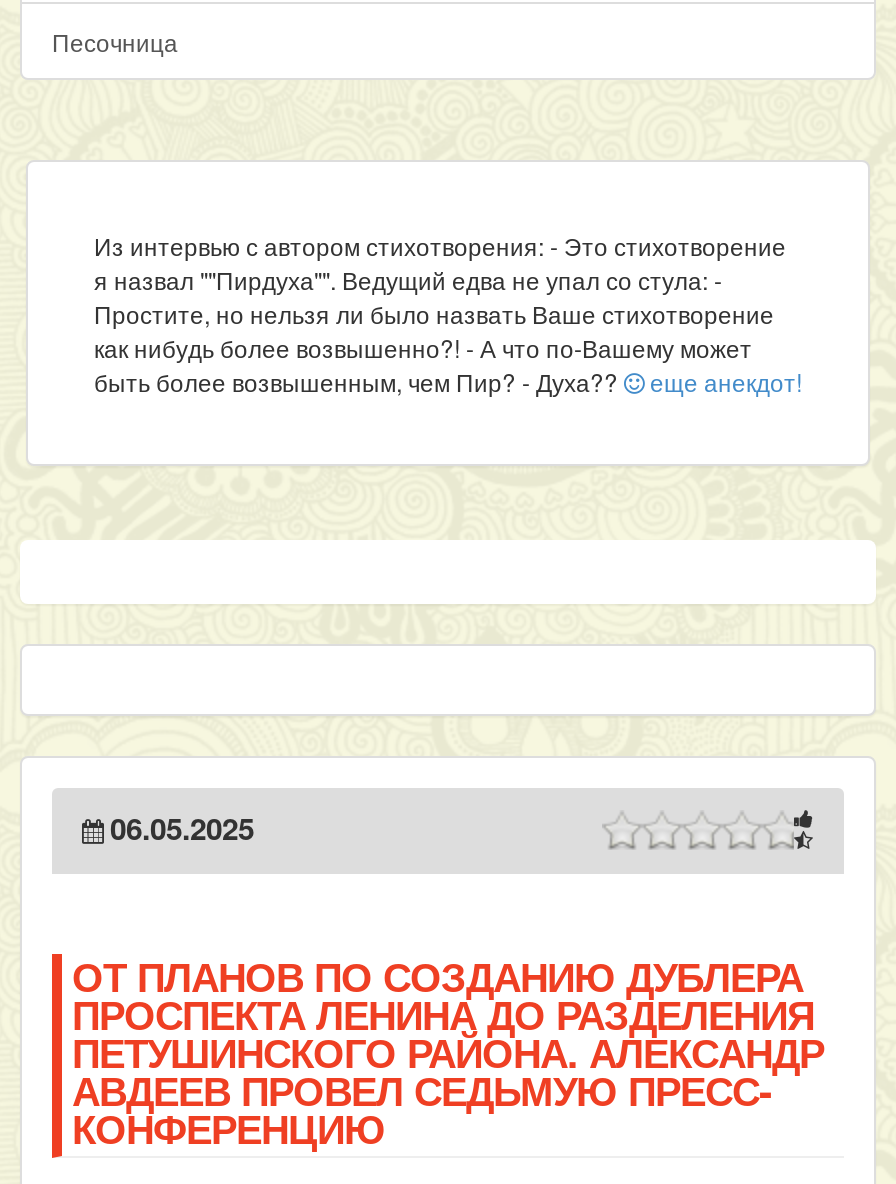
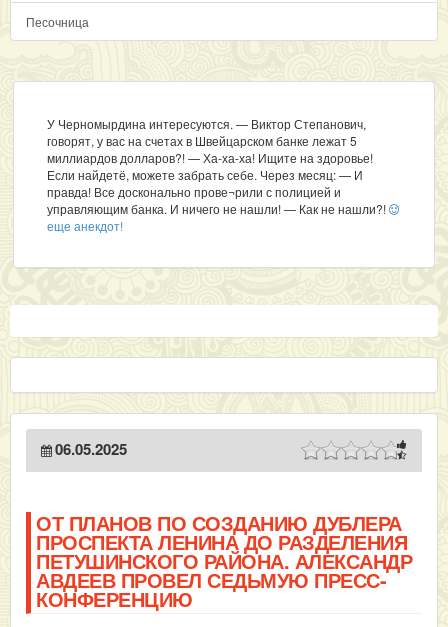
[94,228,802,398] Из интервью с автором стихотворения: - Это стихотворение | я назвал ""Пирдуха"". Ведущий едва не упал со стула: - | Простите, но нельзя ли было назвать Ваше стихотворение | как нибудь более возвышенно?! - А что по-Вашему может | быть более возвышенным, чем Пир? - Духа?? еще анекдот! -> [47,115,389,234] У Черномырдина интересуются. — Виктор Степанович, | говорят, у вас на счетах в Швейцарском банке лежат 5 | миллиардов долларов?! — Ха-ха-ха! Ищите на здоровье! | Если найдетё, можете забрать себе. Через месяц: — И | правда! Все досконально прове¬рили с полицией и | управляющим банка. И ничего не нашли! — Как не нашли?! | еще анекдот!

